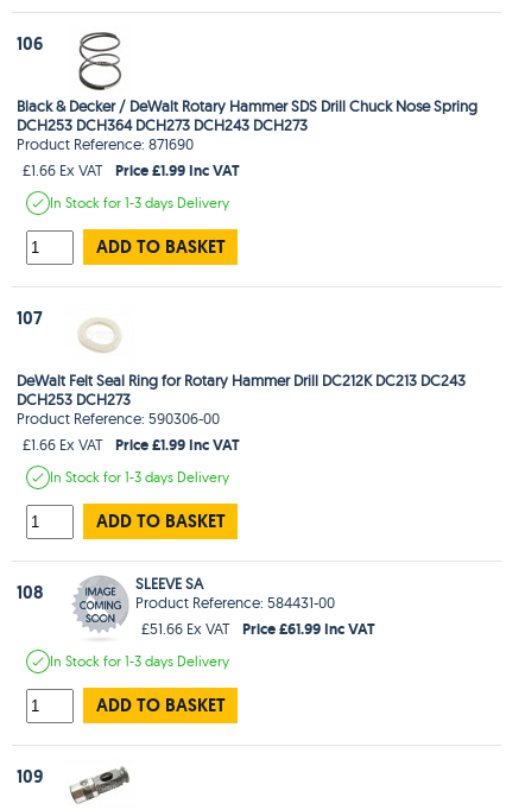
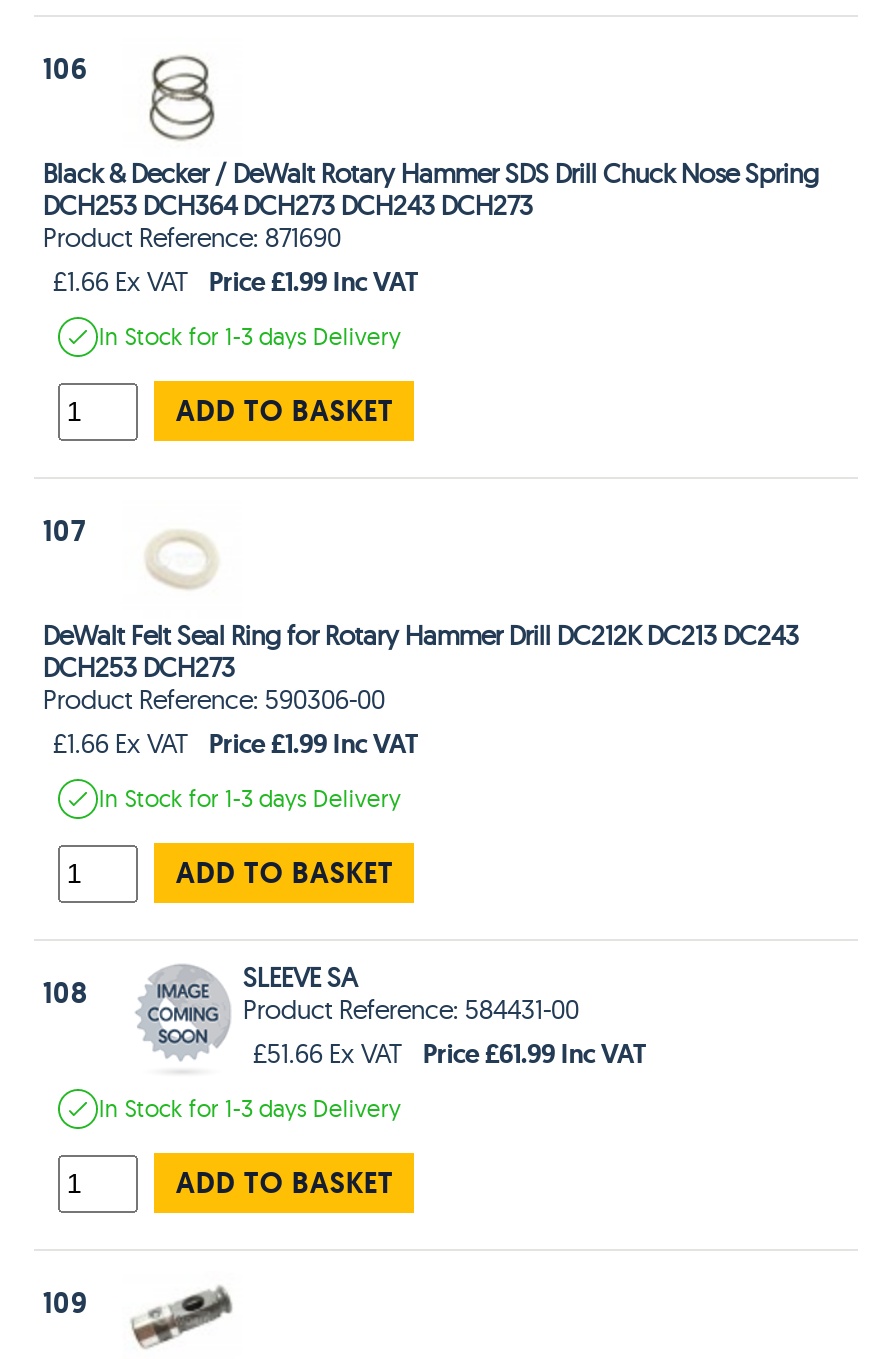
[78,31,122,91] [image] -> [148,49,218,147] [image]

